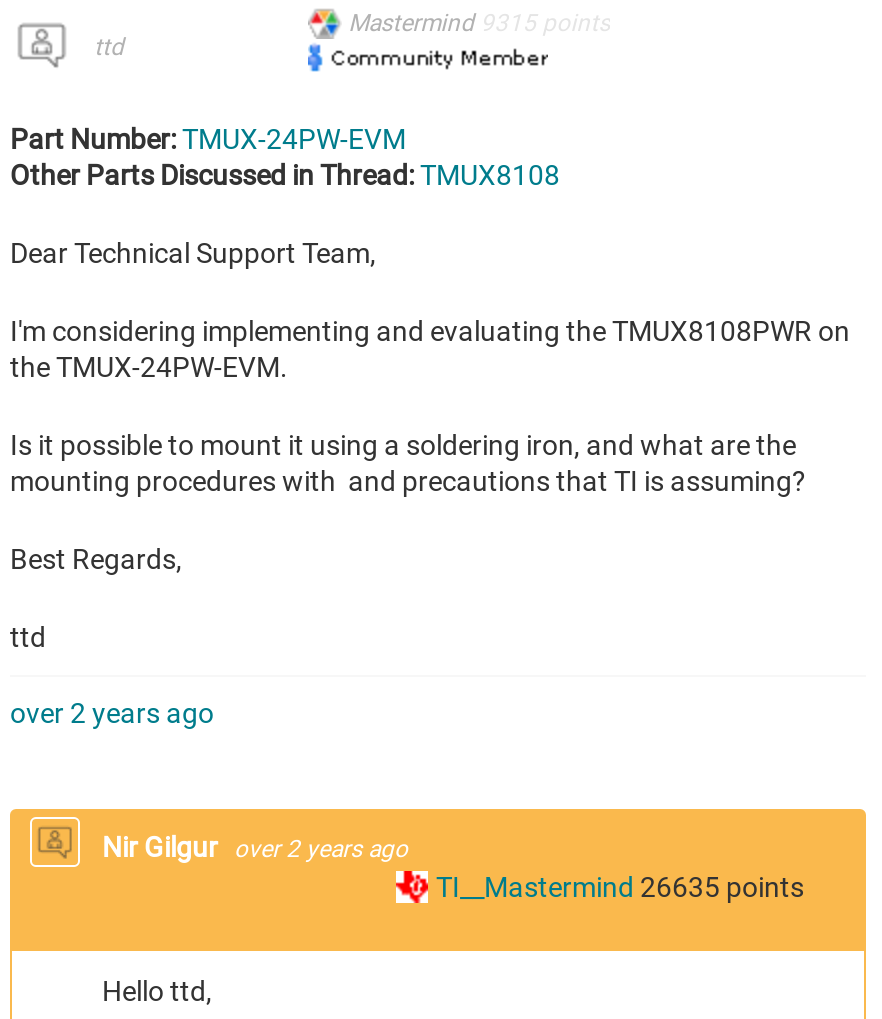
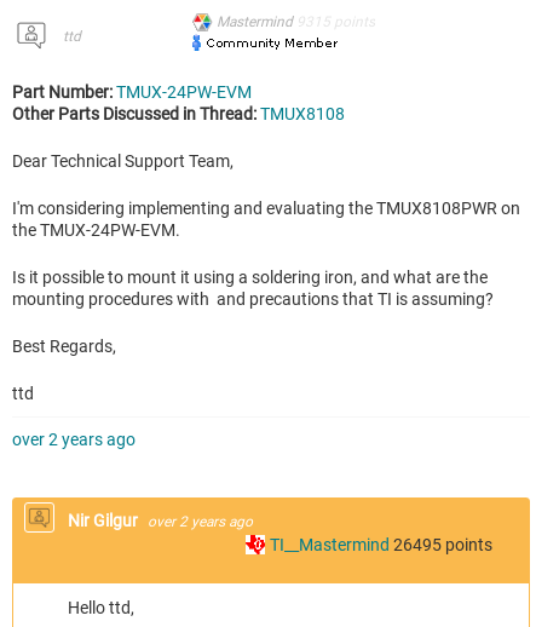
[436,872,804,904] TI__Mastermind 26635 points -> [270,535,492,555] TI__Mastermind 26495 points

